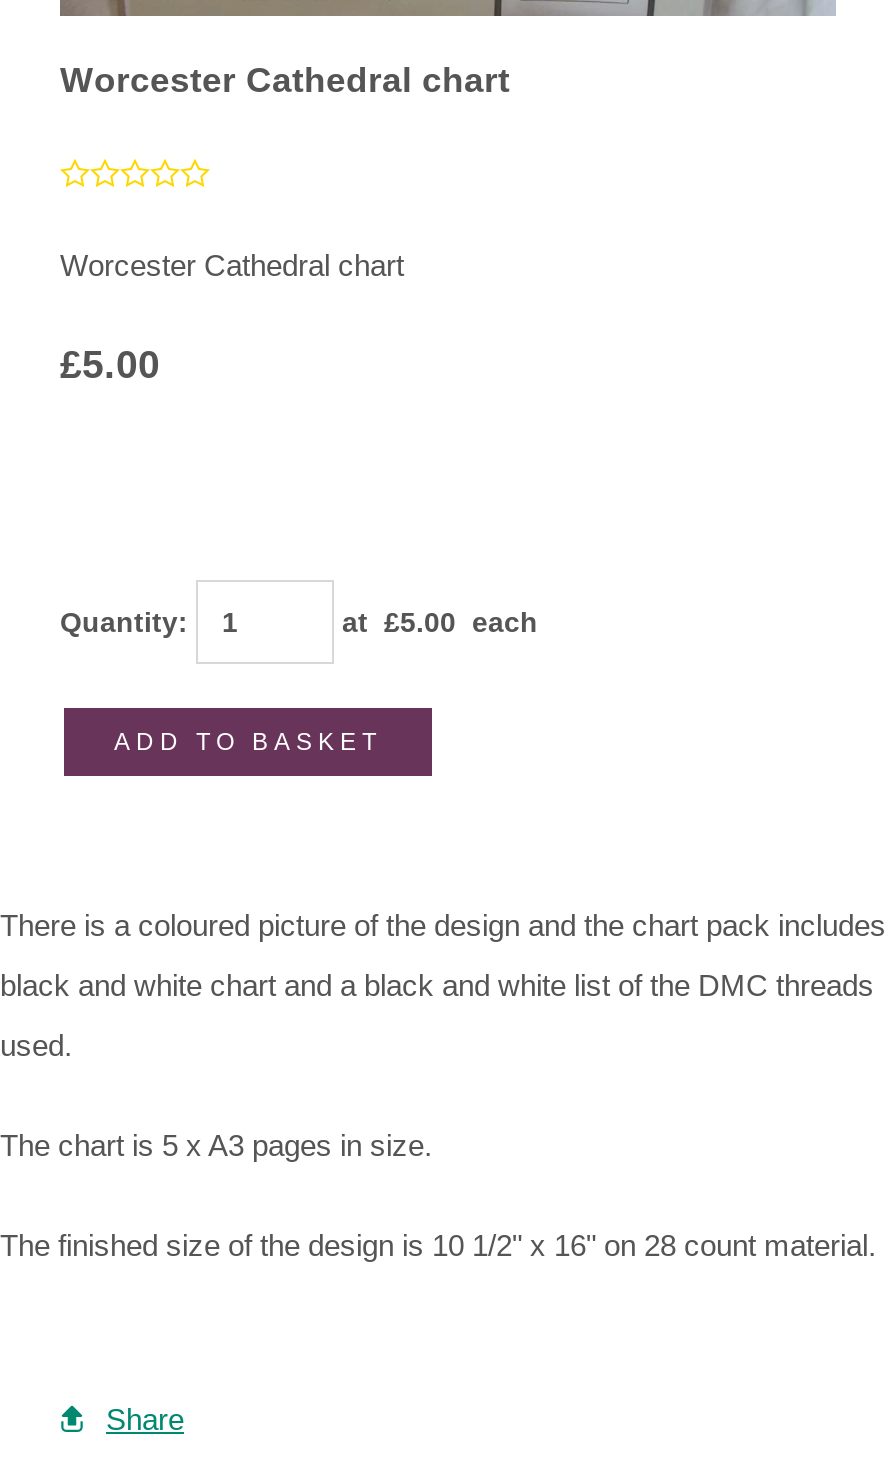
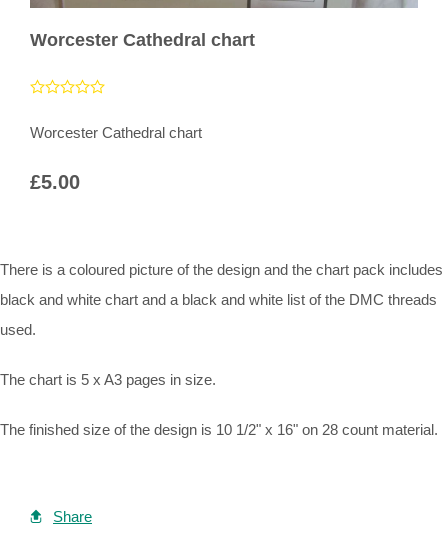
[60,606,538,638] Quantity: | at £5.00 each -> none
[114,728,382,756] ADD TO BASKET -> none

